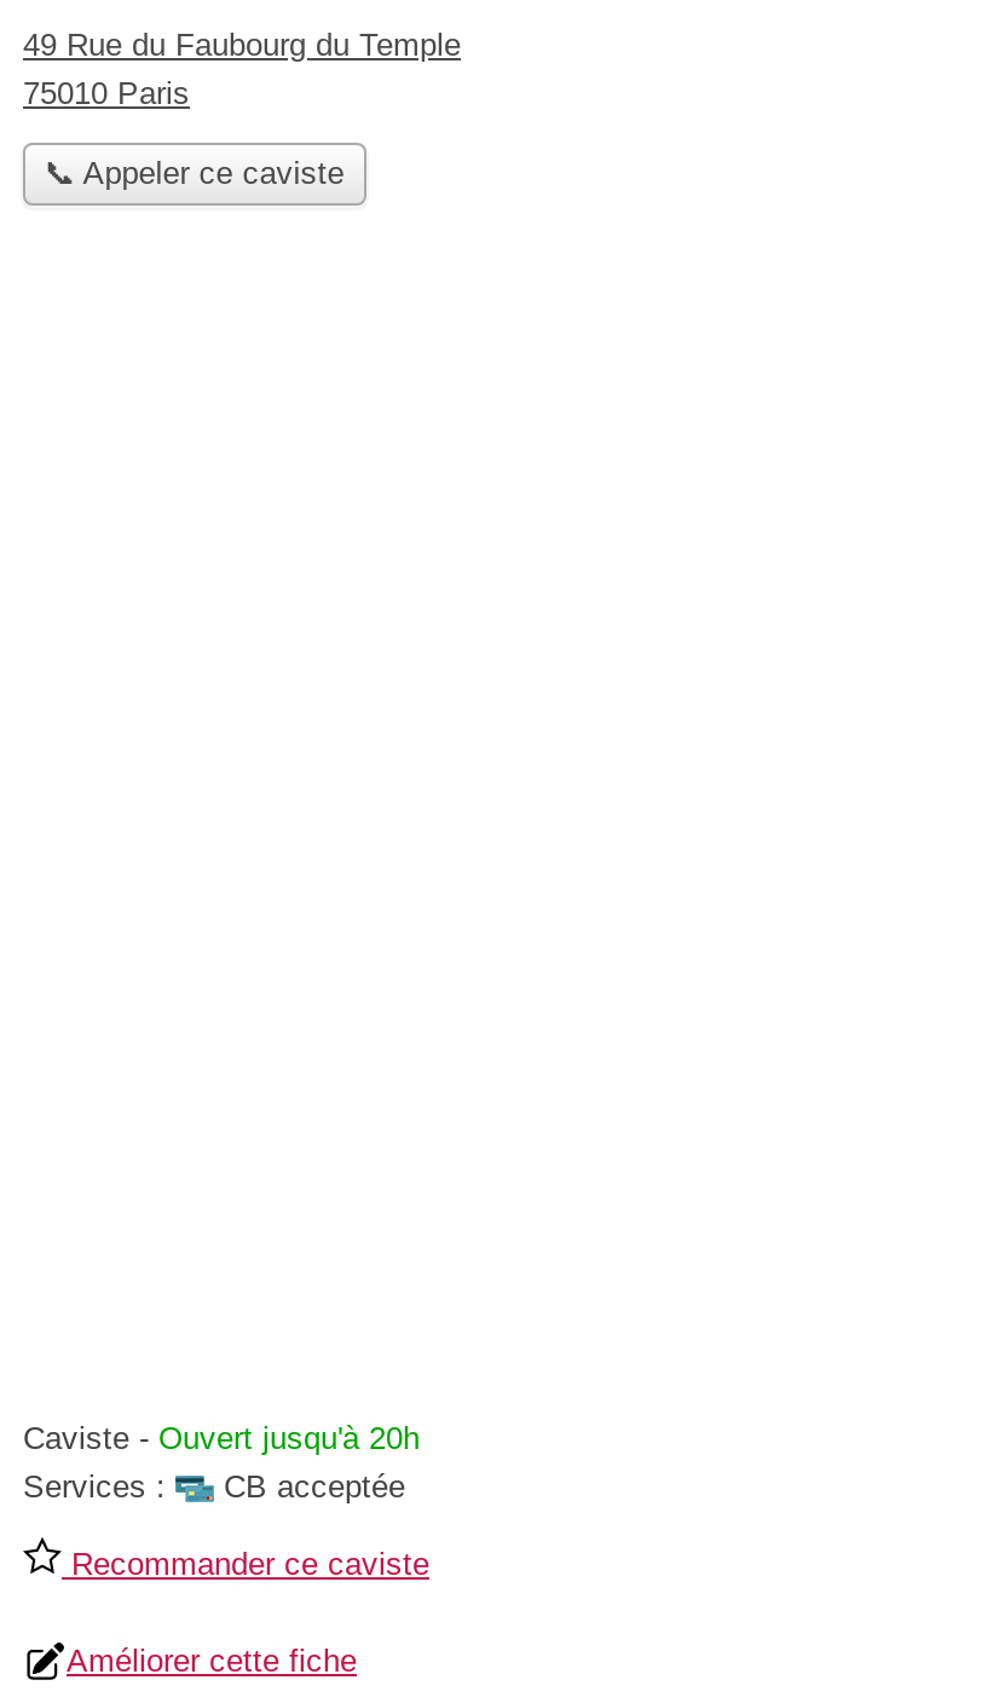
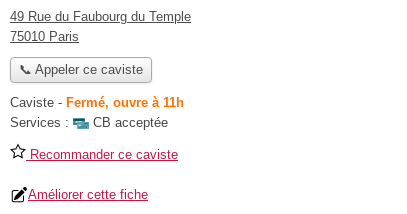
[23,1421,420,1457] Caviste - Ouvert jusqu'à 20h -> [10,95,184,110] Caviste - Fermé, ouvre à 11h

